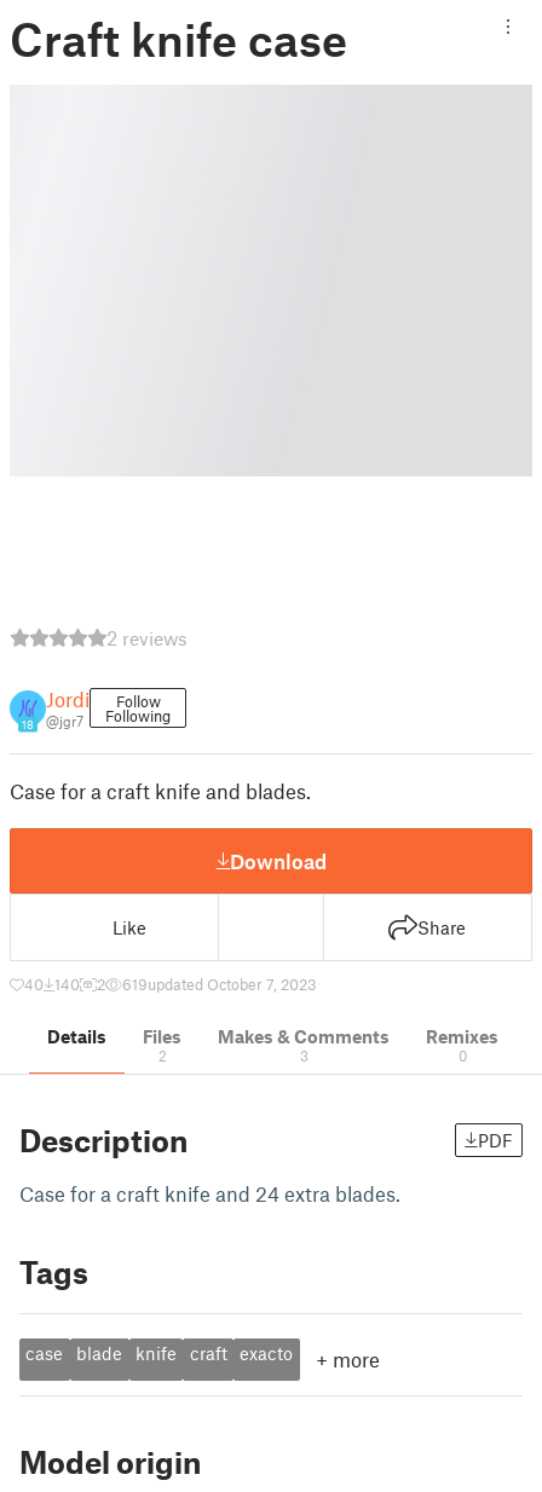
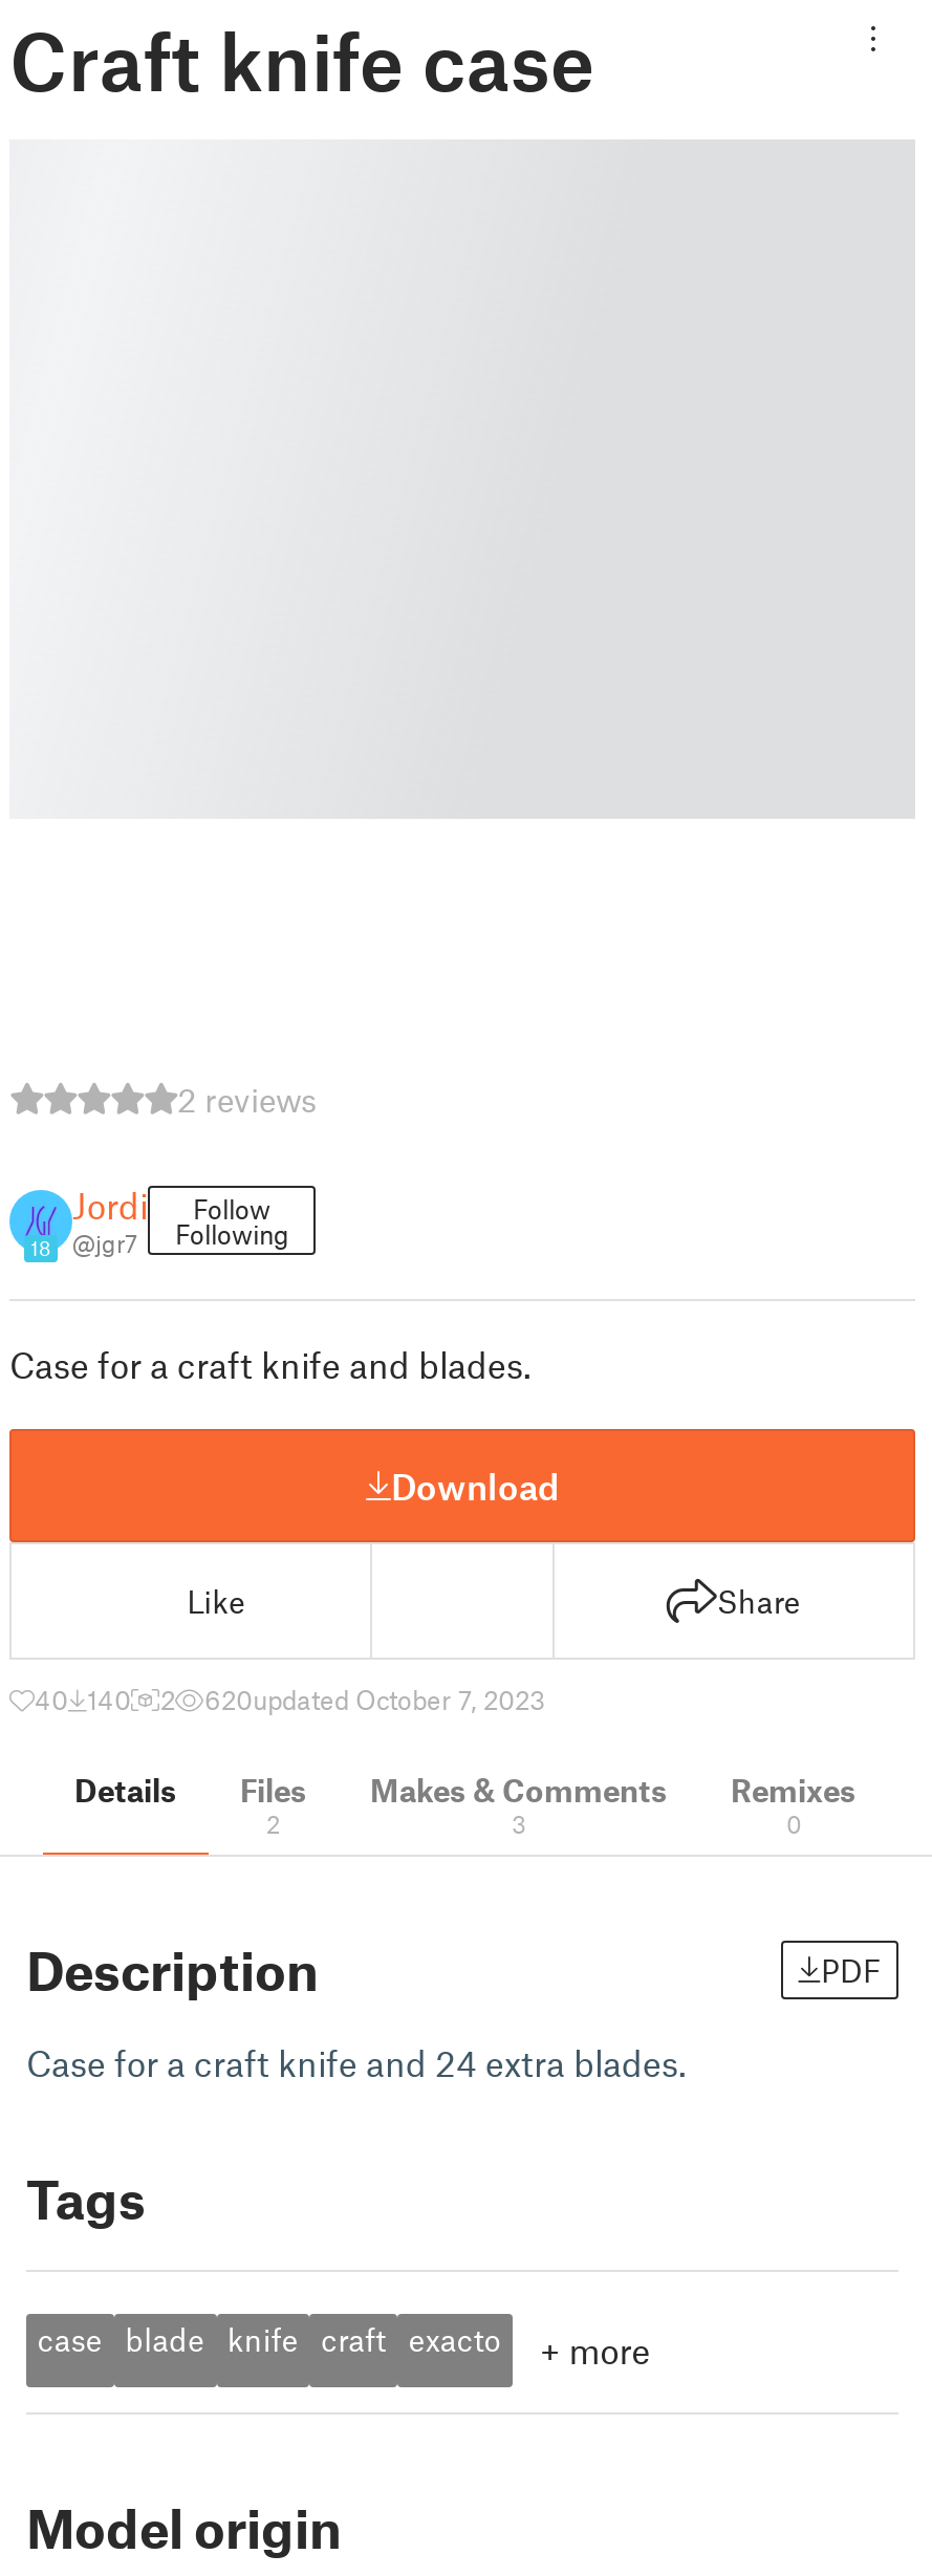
[122,975,317,994] 619updated October 7, 2023 -> [204,1683,546,1716] 620updated October 7, 2023

